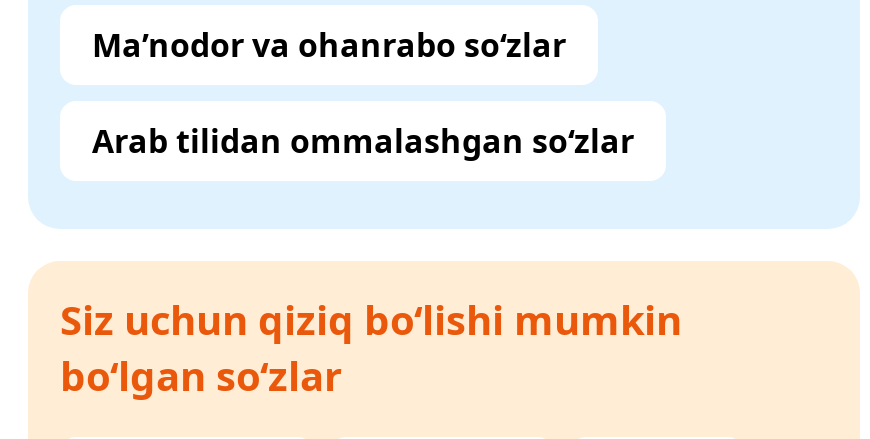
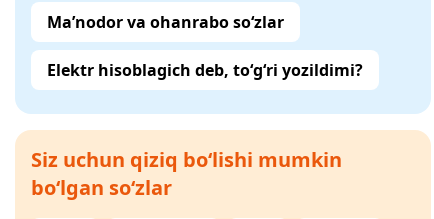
[92,119,634,163] Arab tilidan ommalashgan so‘zlar -> [47,59,363,81] Elektr hisoblagich deb, to‘g‘ri yozildimi?

